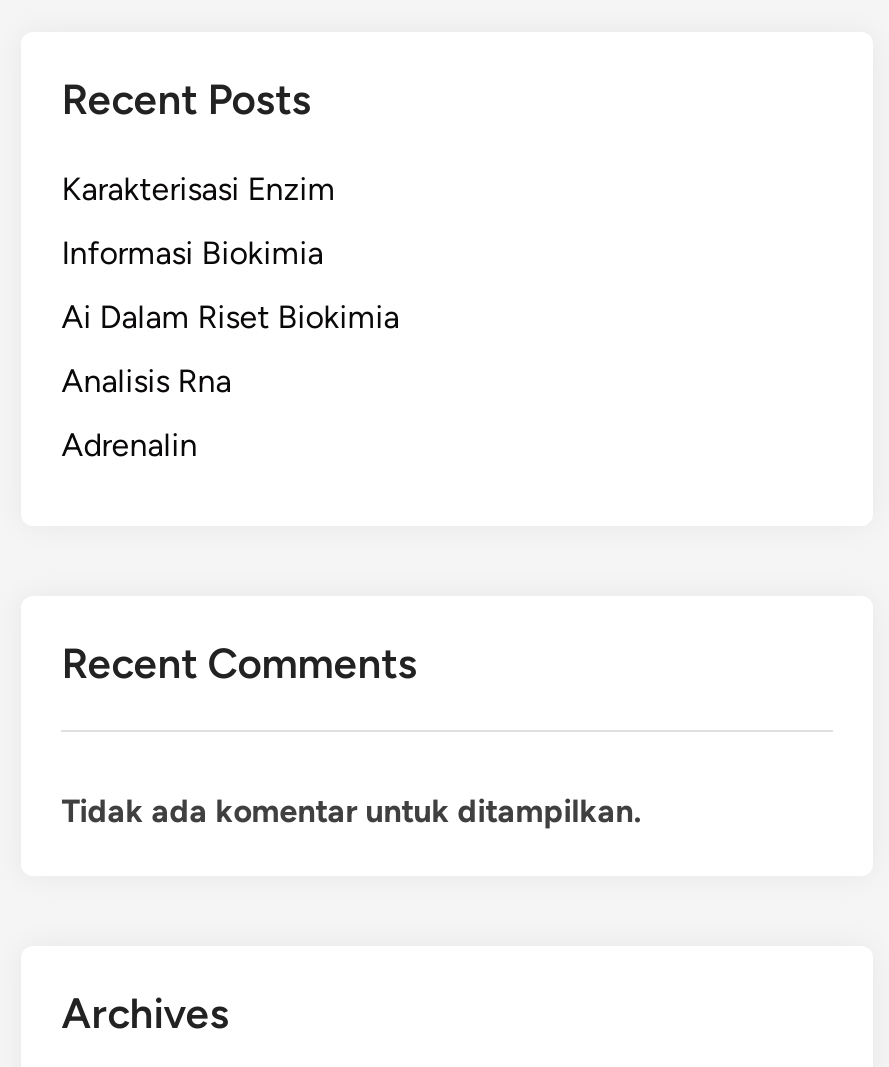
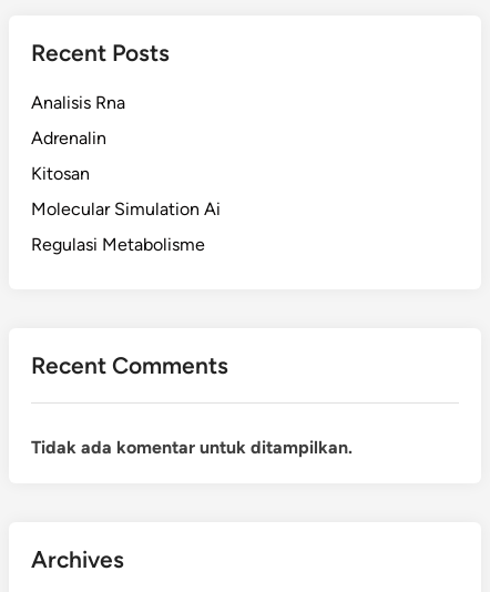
[61,170,399,336] Karakterisasi Enzim | Informasi Biokimia | Ai Dalam Riset Biokimia -> none
moved [61,362,231,464] -> [31,92,125,148]: Analisis Rna | Adrenalin
none -> [31,163,221,255] Kitosan | Molecular Simulation Ai | Regulasi Metabolisme

